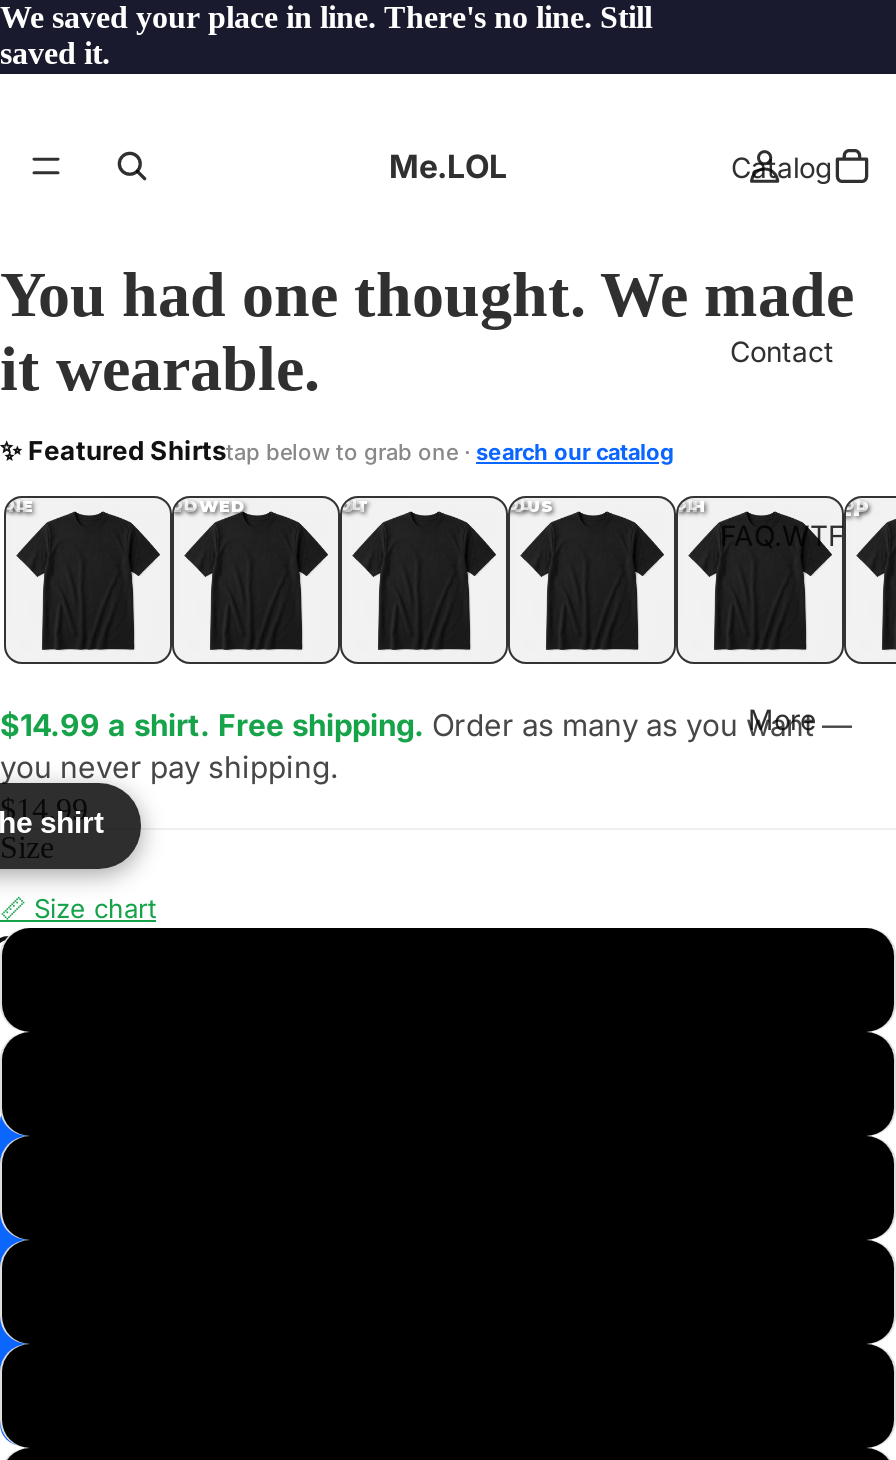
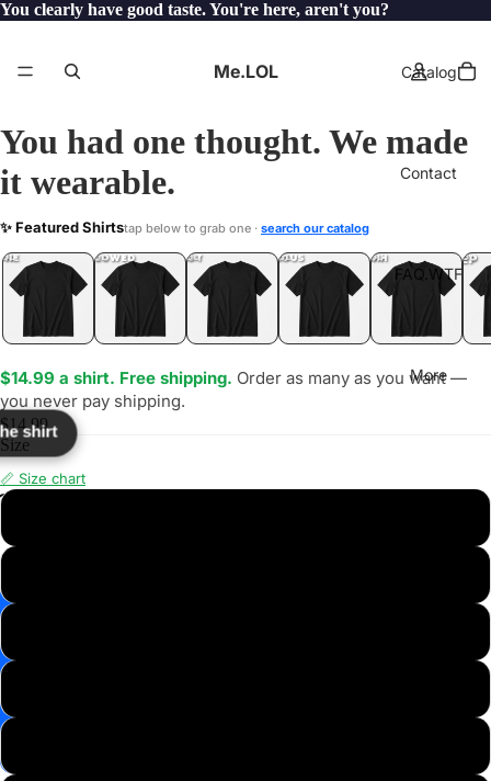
[0,0,652,70] We saved your place in line. There's no line. Still | saved it. -> [0,0,389,19] You clearly have good taste. You're here, aren't you?

